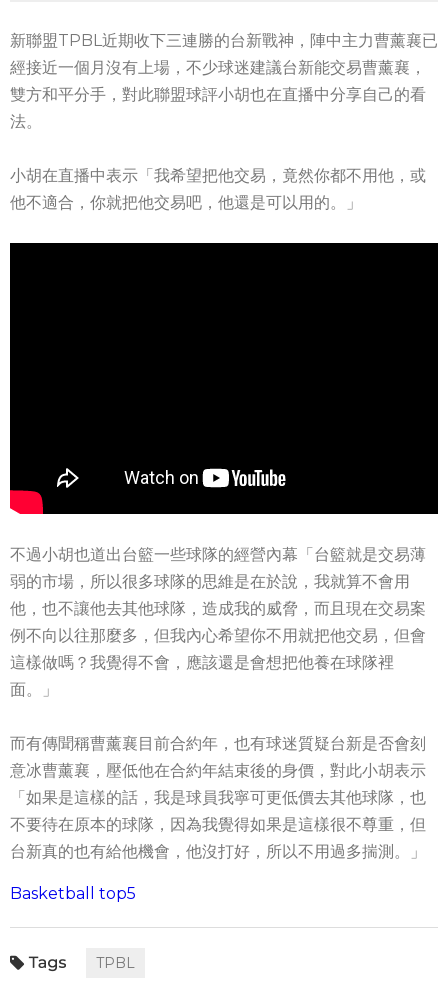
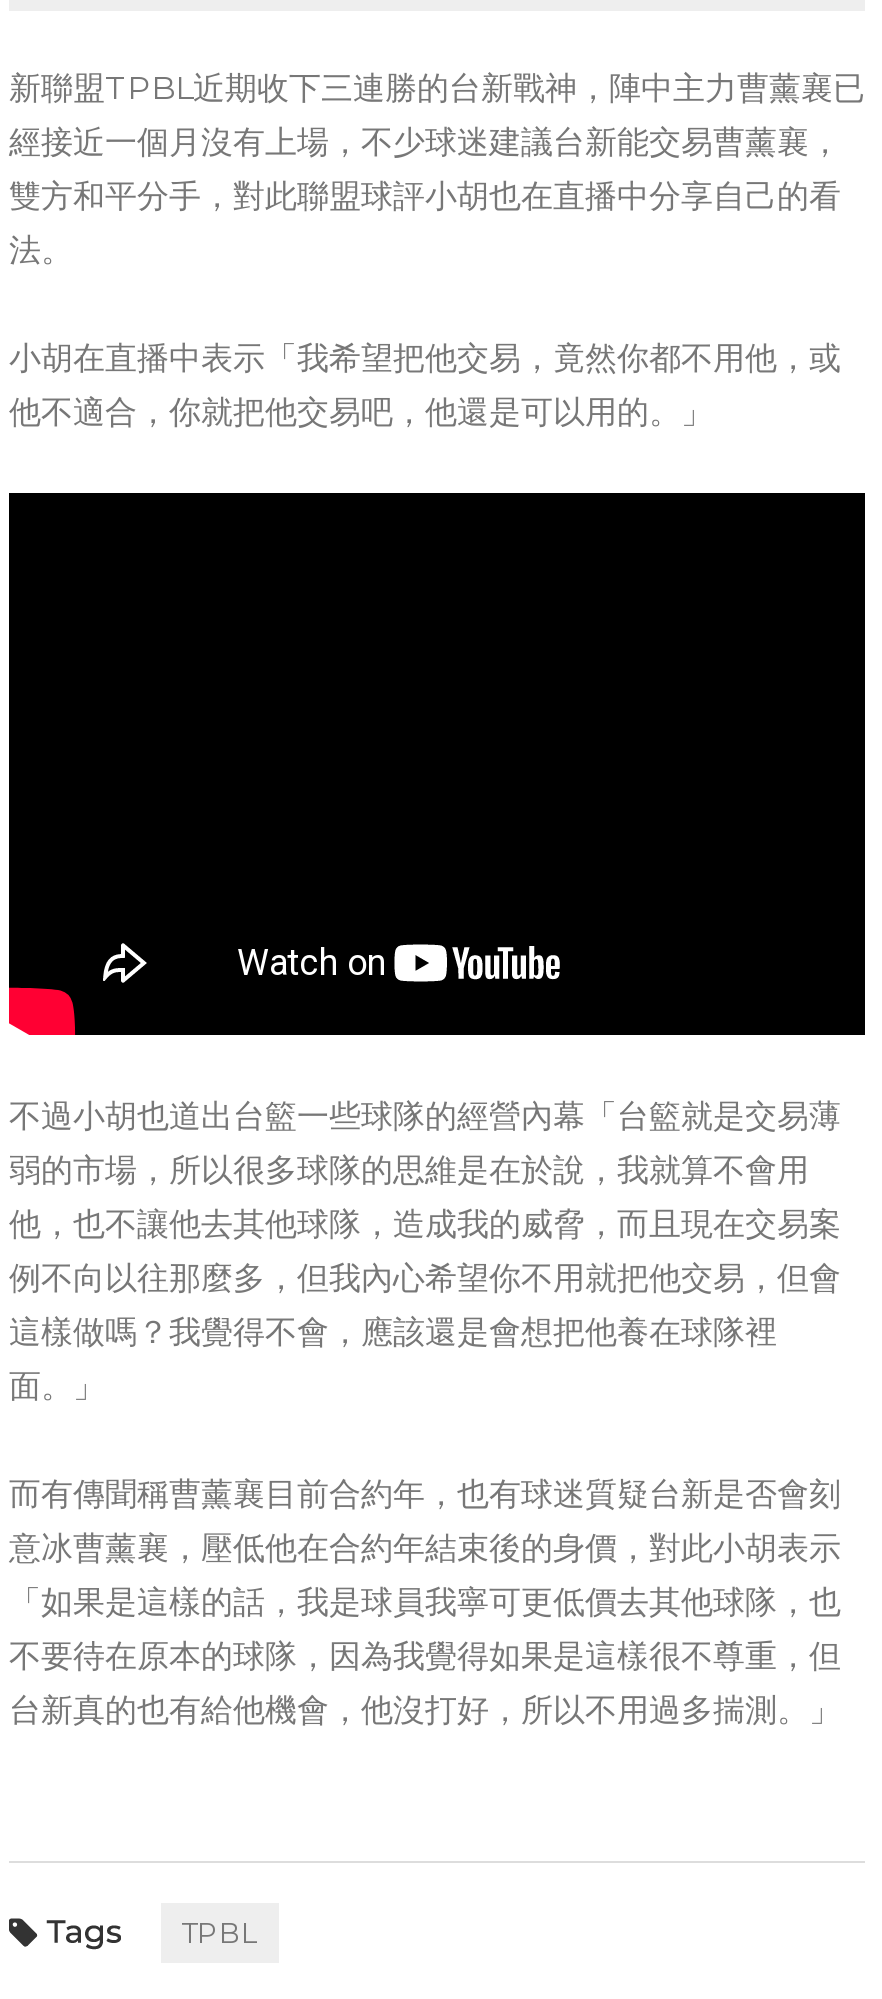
[10,884,136,903] Basketball top5 -> none

